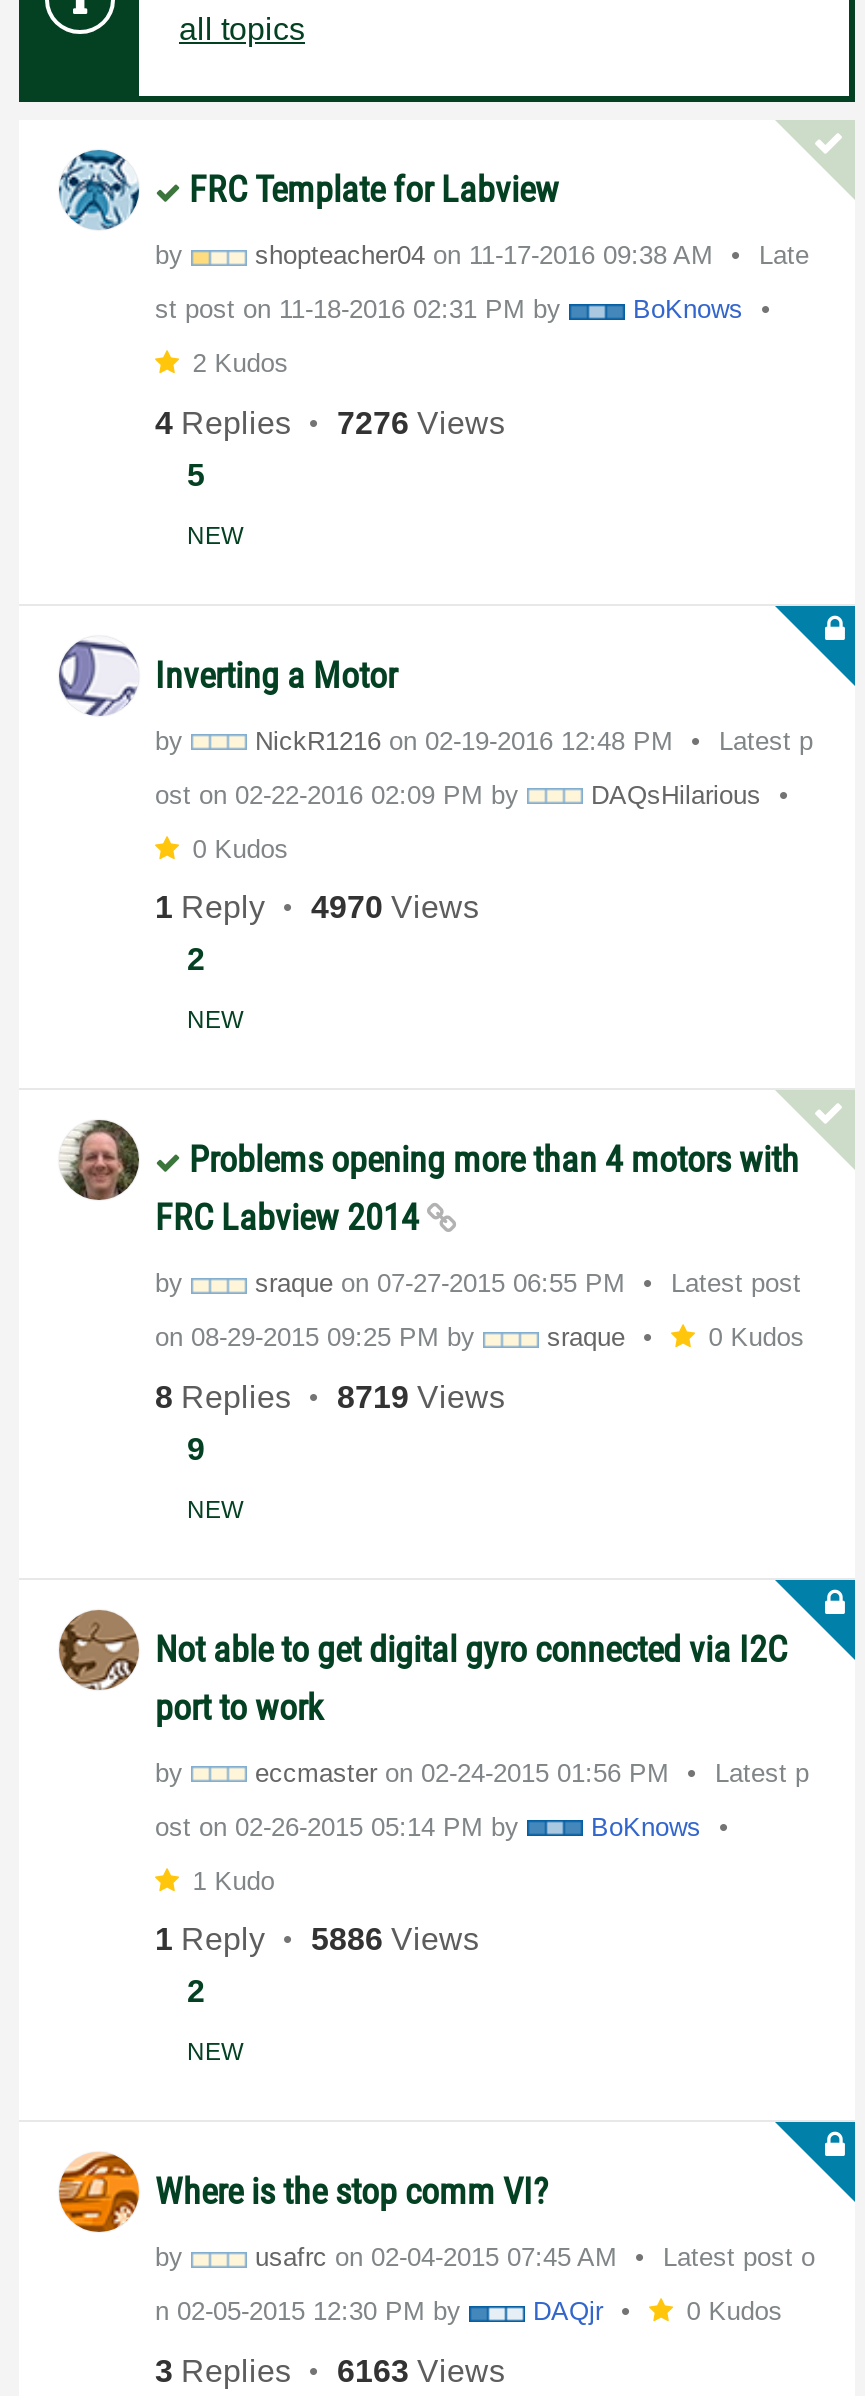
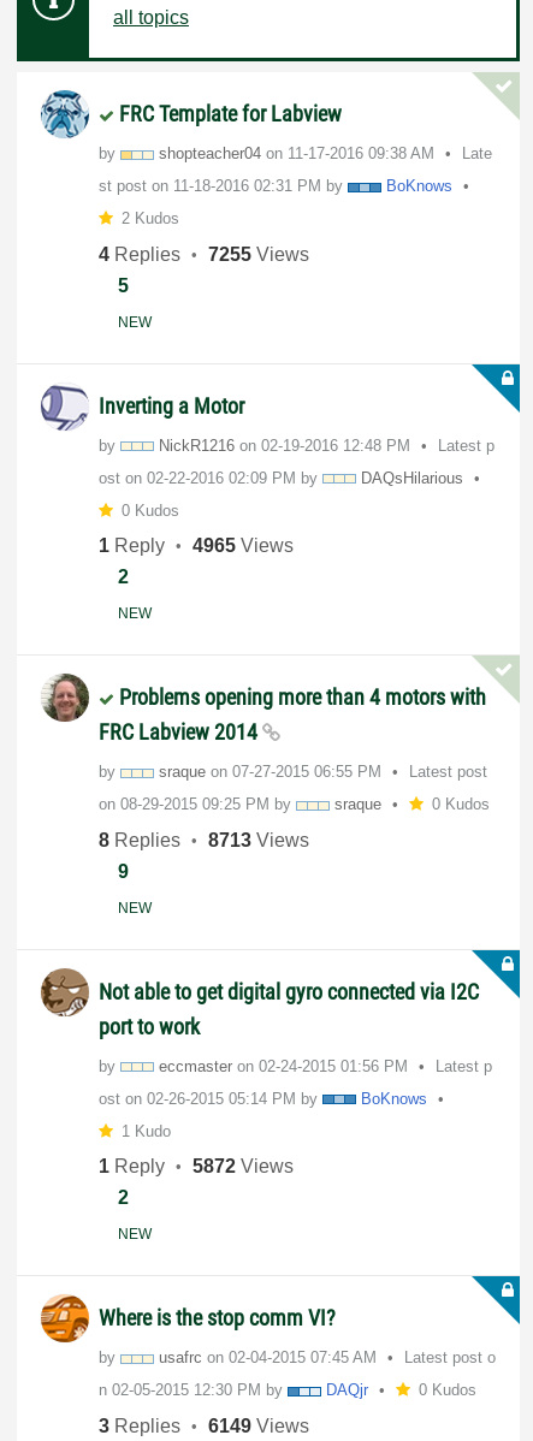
[155,405,505,439] 4 Replies 7276 Views -> [99,244,309,264] 4 Replies 7255 Views
[155,890,479,924] 1 Reply 4970 Views -> [99,535,294,556] 1 Reply 4965 Views
[155,1379,505,1413] 8 Replies 8719 Views -> [99,829,309,850] 8 Replies 8713 Views
[155,1922,479,1956] 1 Reply 5886 Views -> [99,1156,294,1176] 1 Reply 5872 Views
[155,2353,505,2387] 3 Replies 6163 Views -> [99,1415,309,1436] 3 Replies 6149 Views

